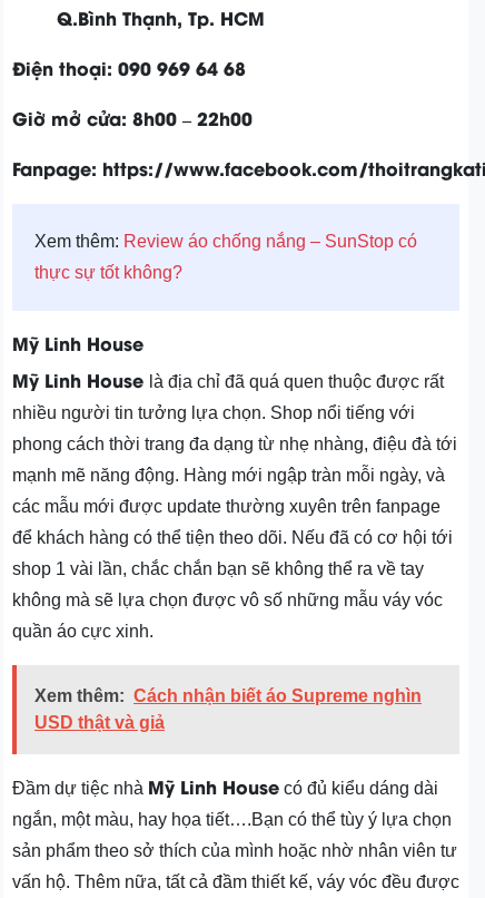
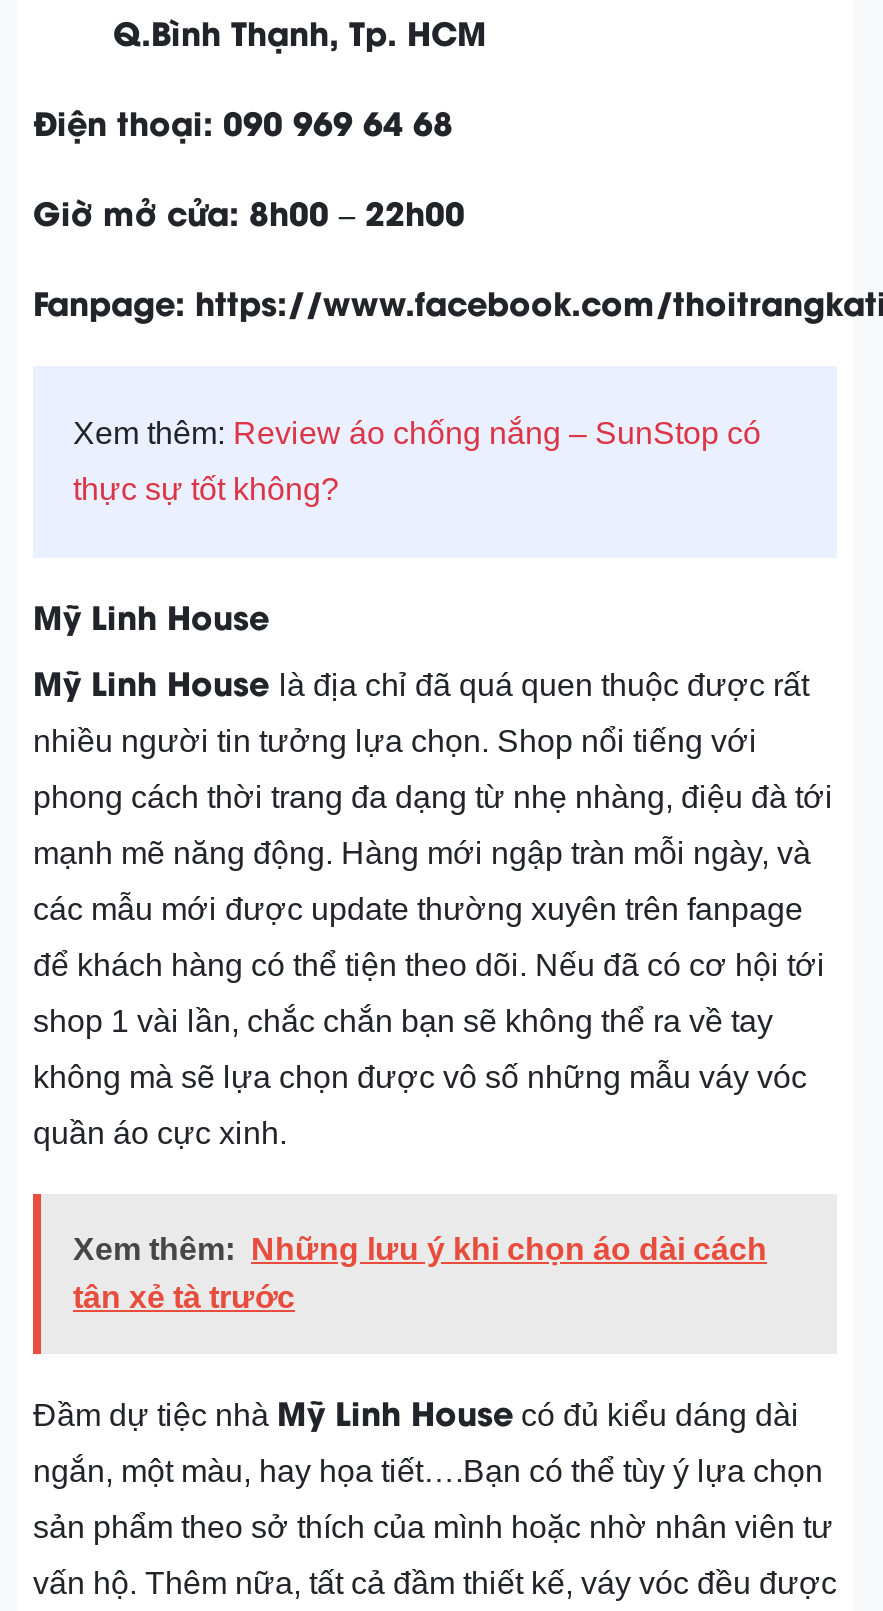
[34,687,422,732] Xem thêm: Cách nhận biết áo Supreme nghìn | USD thật và giả -> [73,1233,767,1315] Xem thêm: Những lưu ý khi chọn áo dài cách | tân xẻ tà trước

